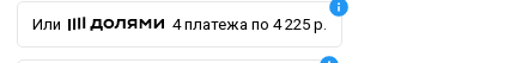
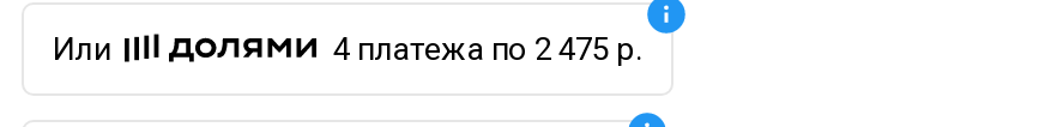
[172,15,327,33] 4 платежа по 4 225 р. -> [333,31,642,67] 4 платежа по 2 475 р.

